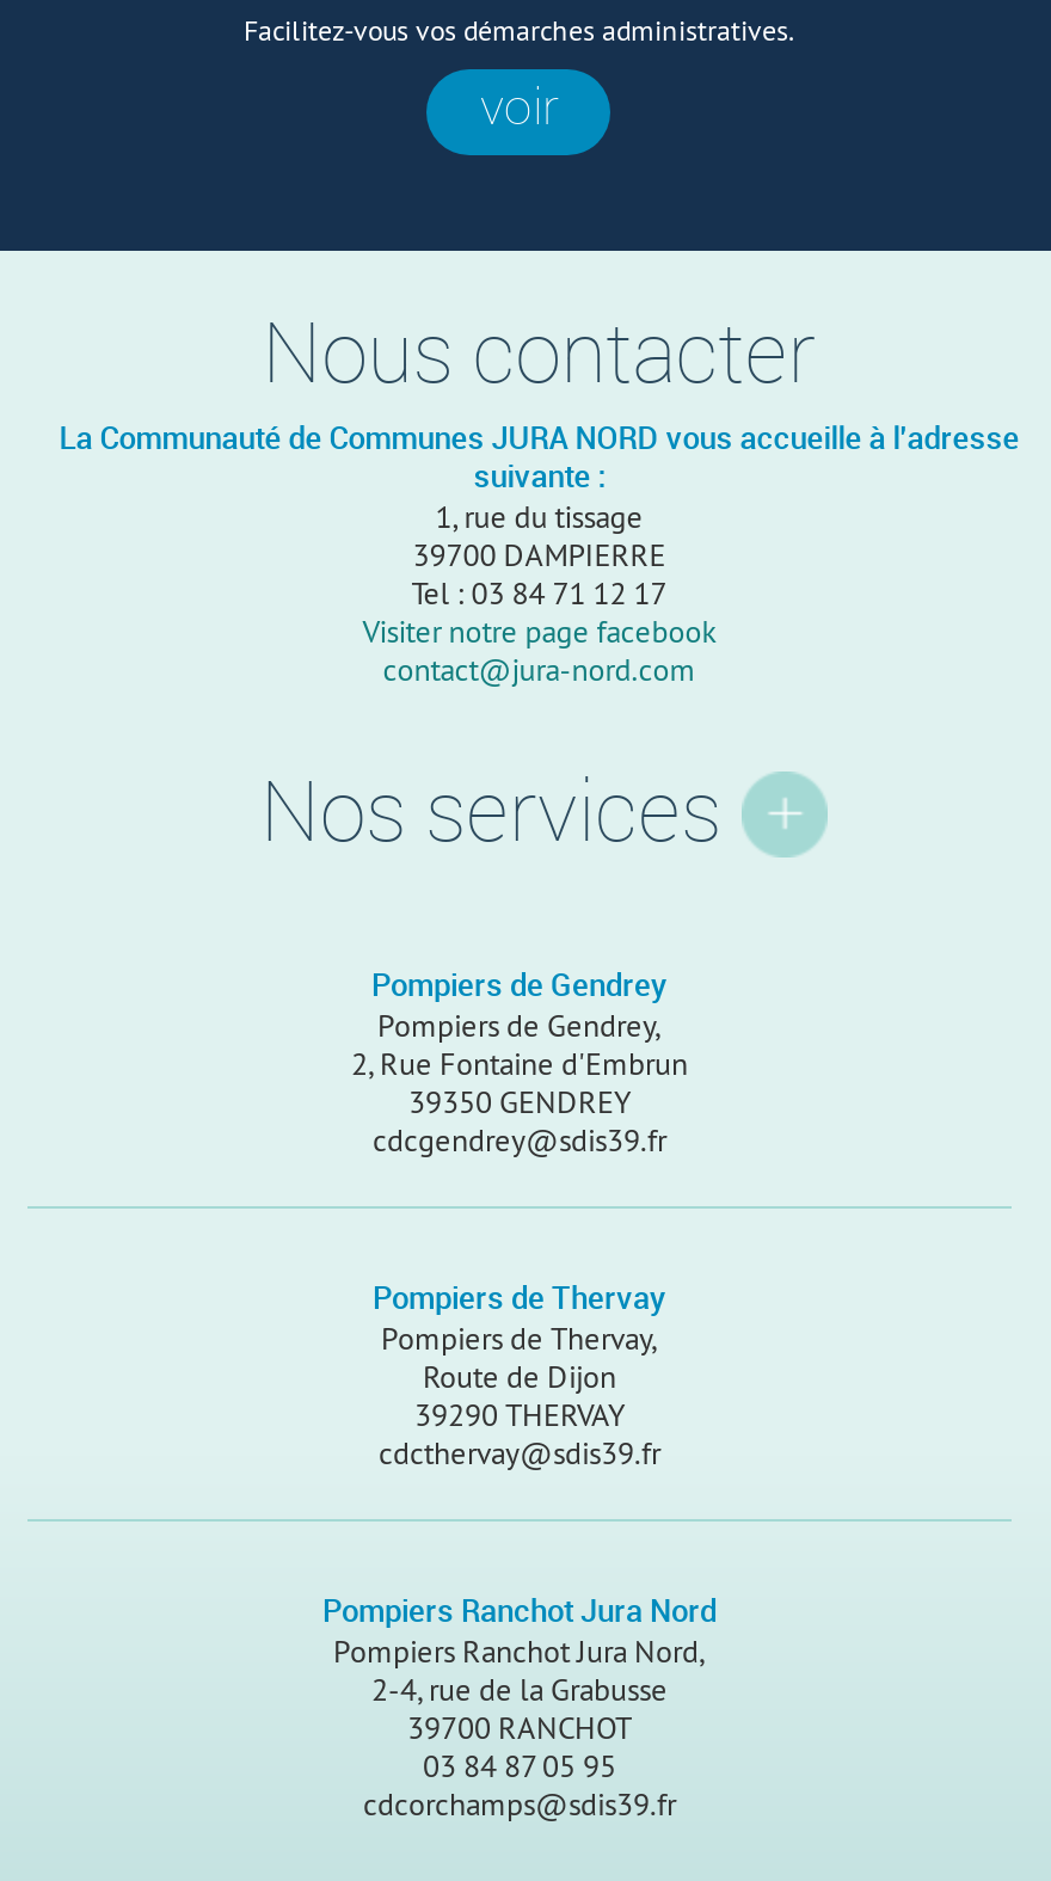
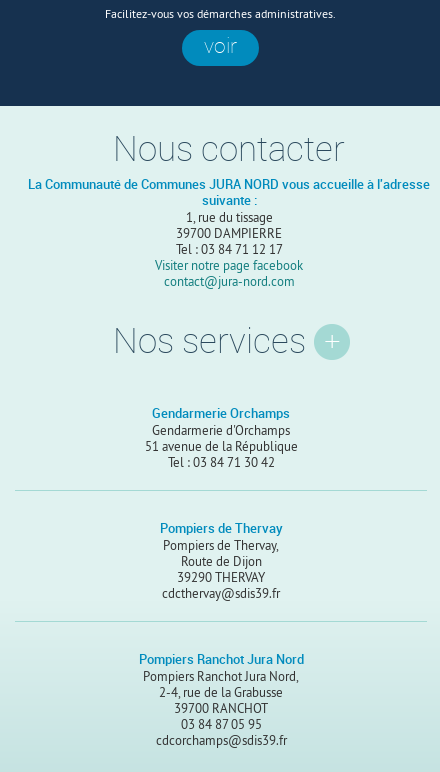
[351,967,688,1158] Pompiers de Gendrey | Pompiers de Gendrey, | 2, Rue Fontaine d'Embrun | 39350 GENDREY | cdcgendrey@sdis39.fr -> [144,406,297,470] Gendarmerie Orchamps | Gendarmerie d'Orchamps | 51 avenue de la République | Tel : 03 84 71 30 42

